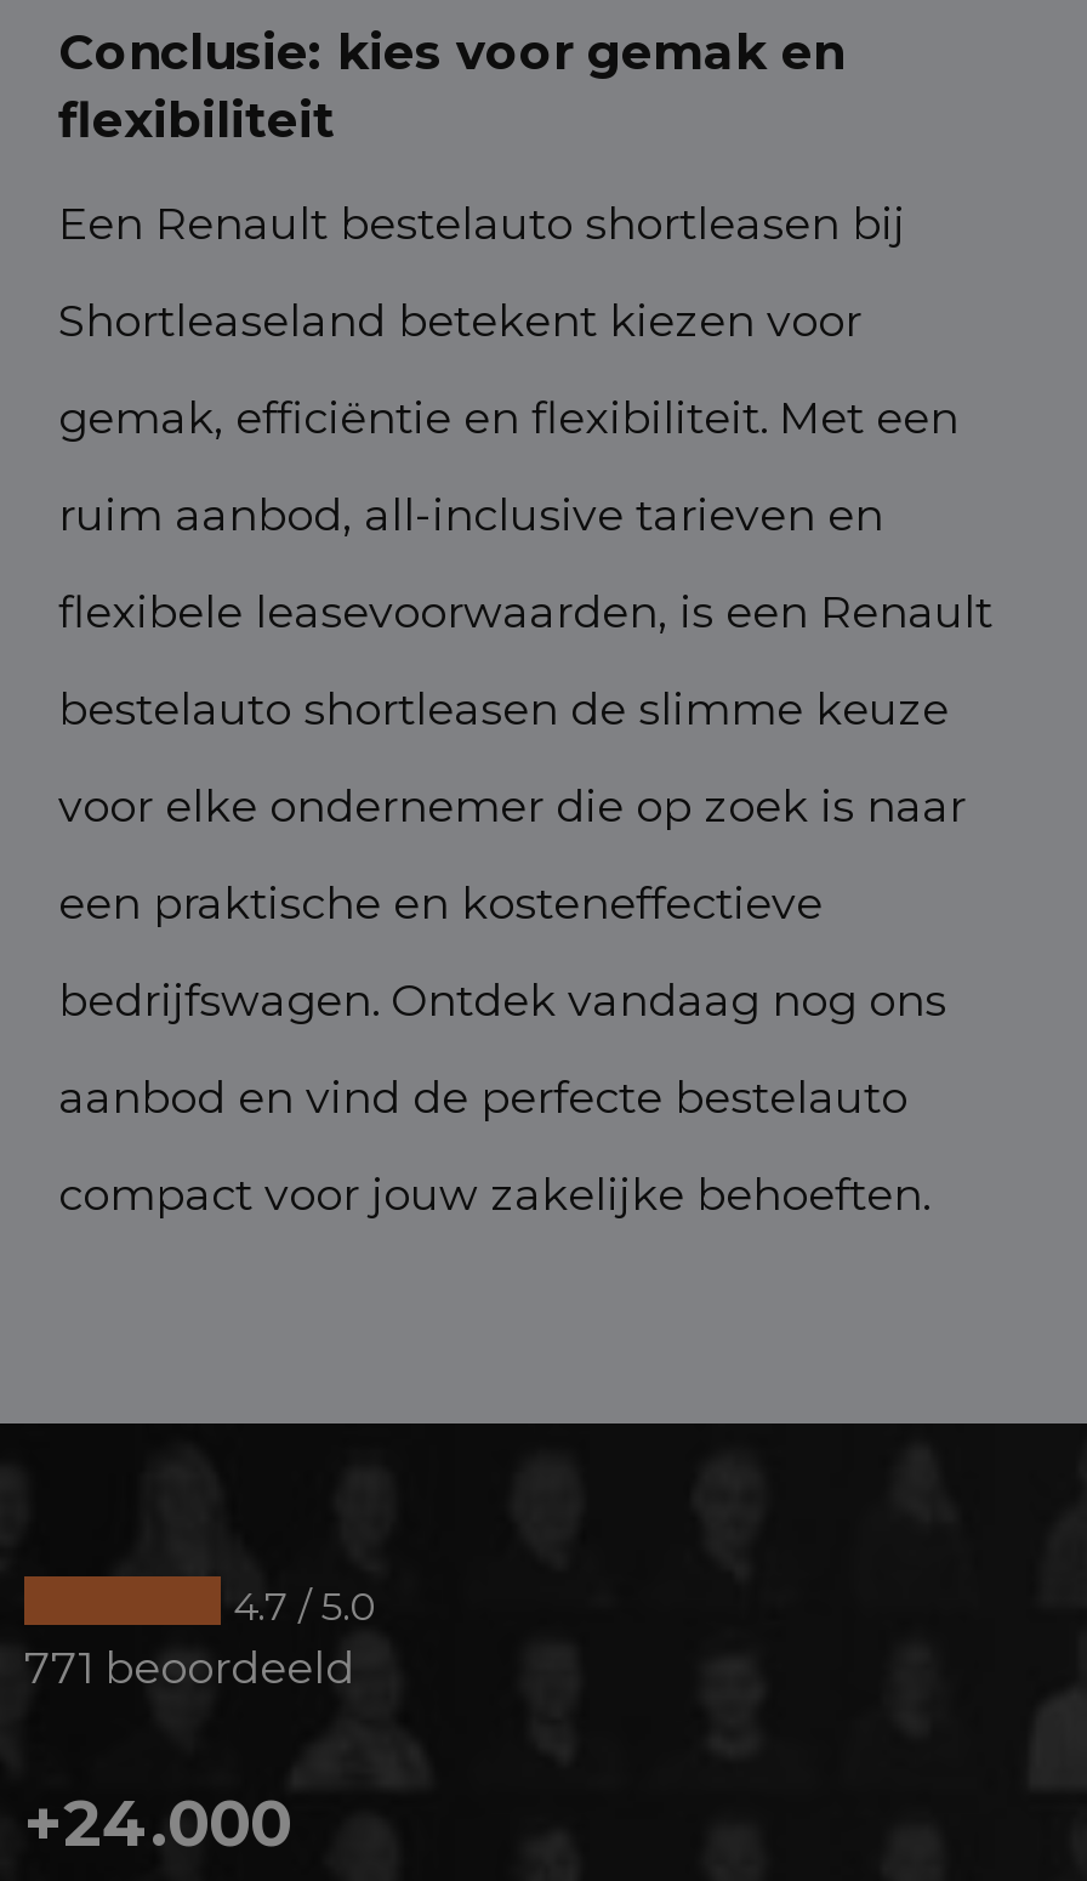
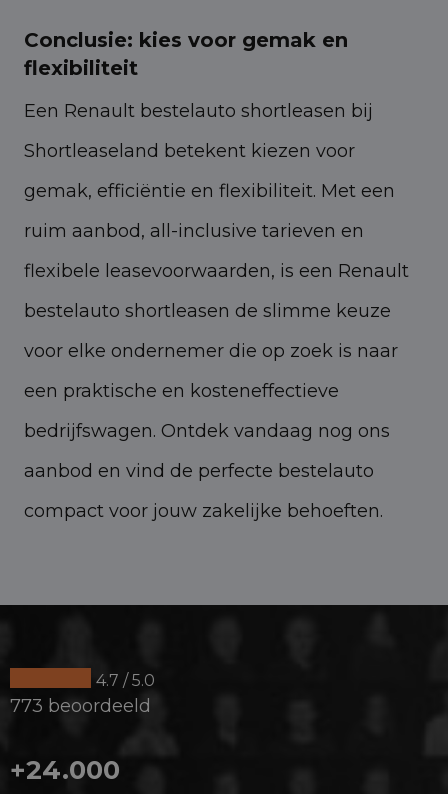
[24,1643,354,1697] 771 beoordeeld -> [10,695,151,717] 773 beoordeeld

